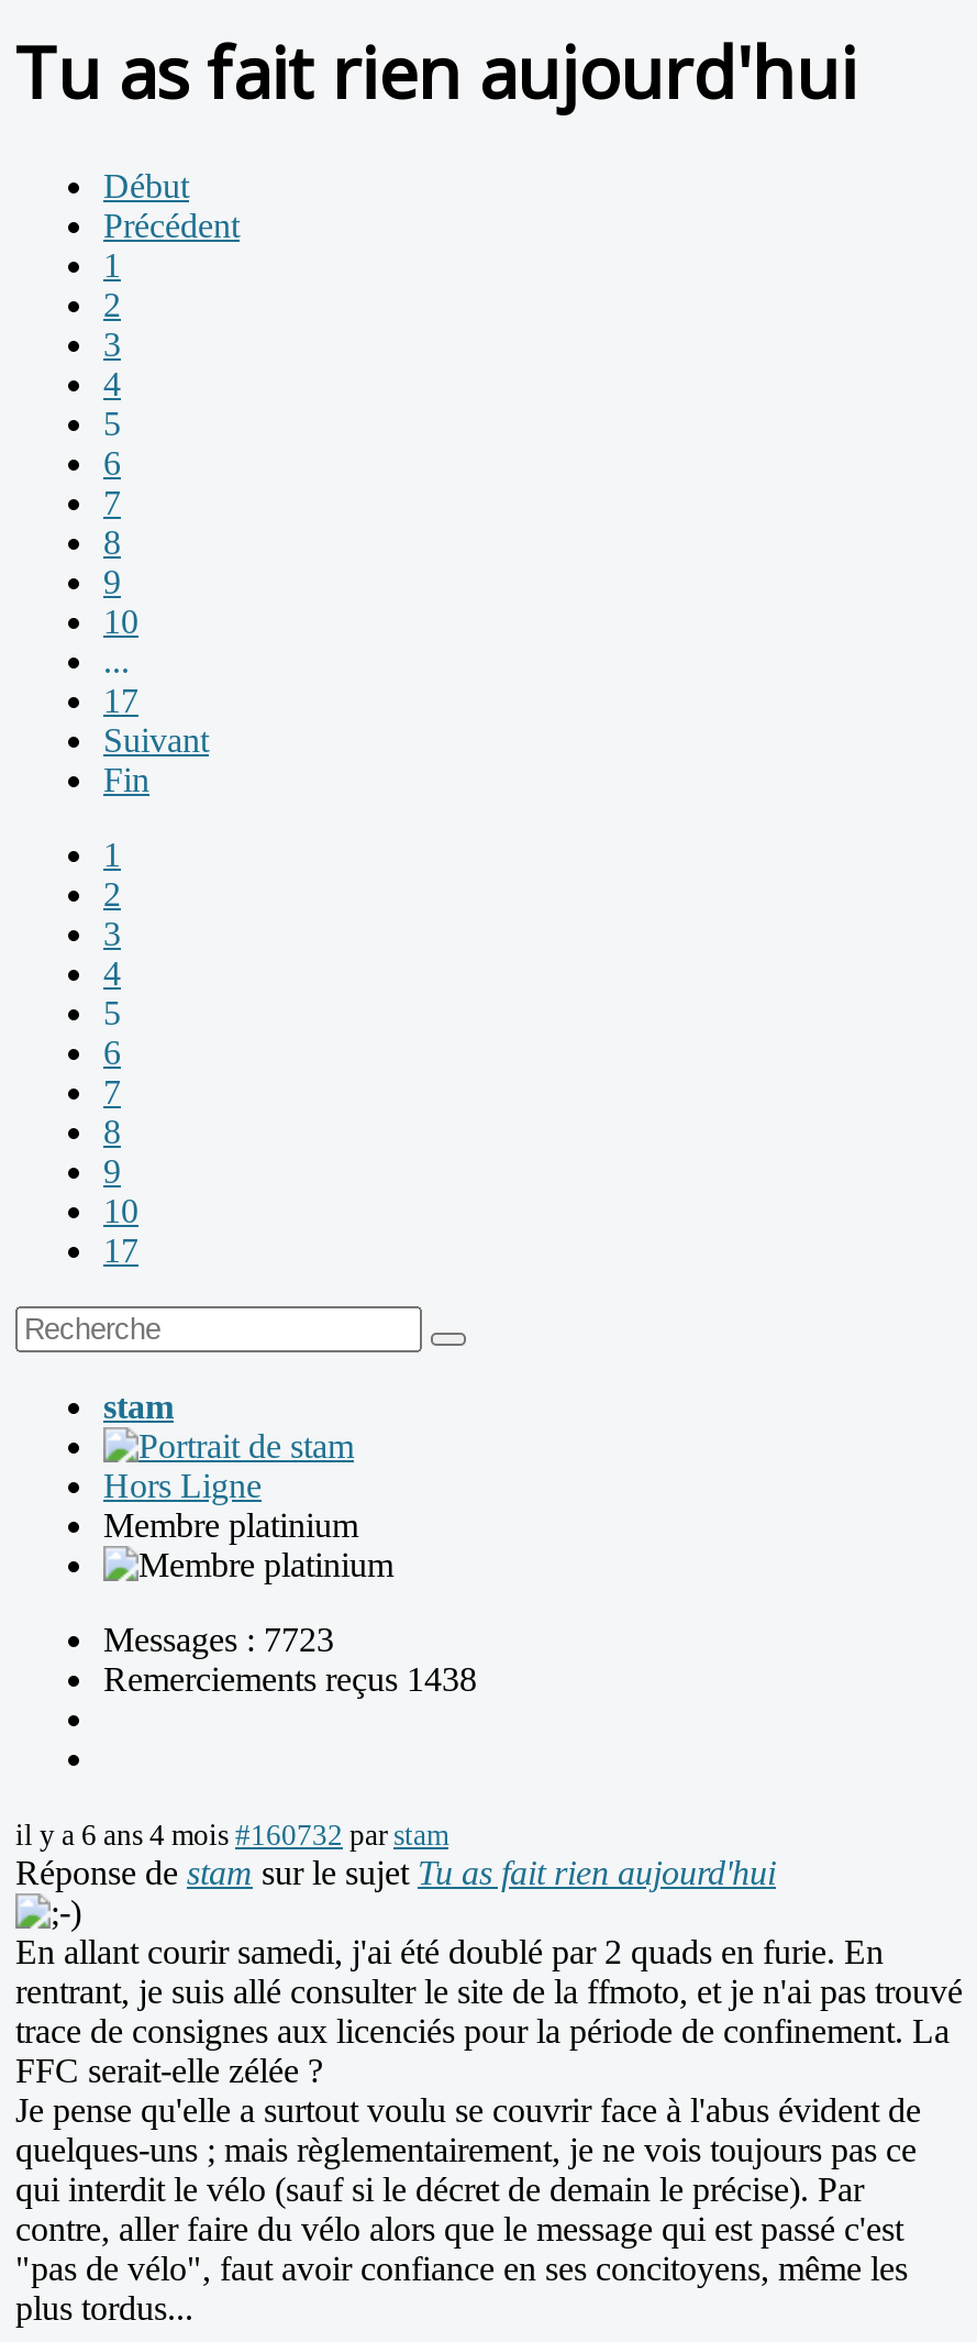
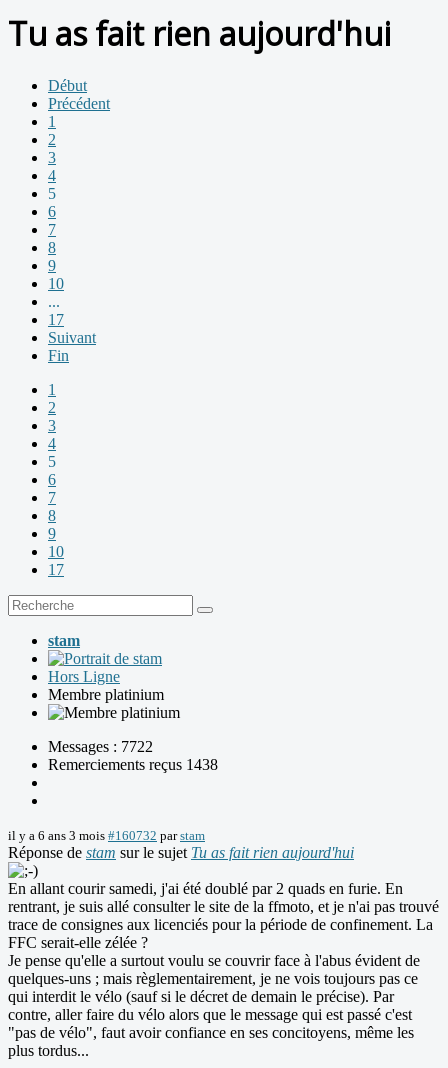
[103,1620,334,1658] Messages : 7723 -> [48,738,153,755] Messages : 7722
[15,1818,448,1851] il y a 6 ans 4 mois #160732 par stam -> [8,828,205,843] il y a 6 ans 3 mois #160732 par stam

